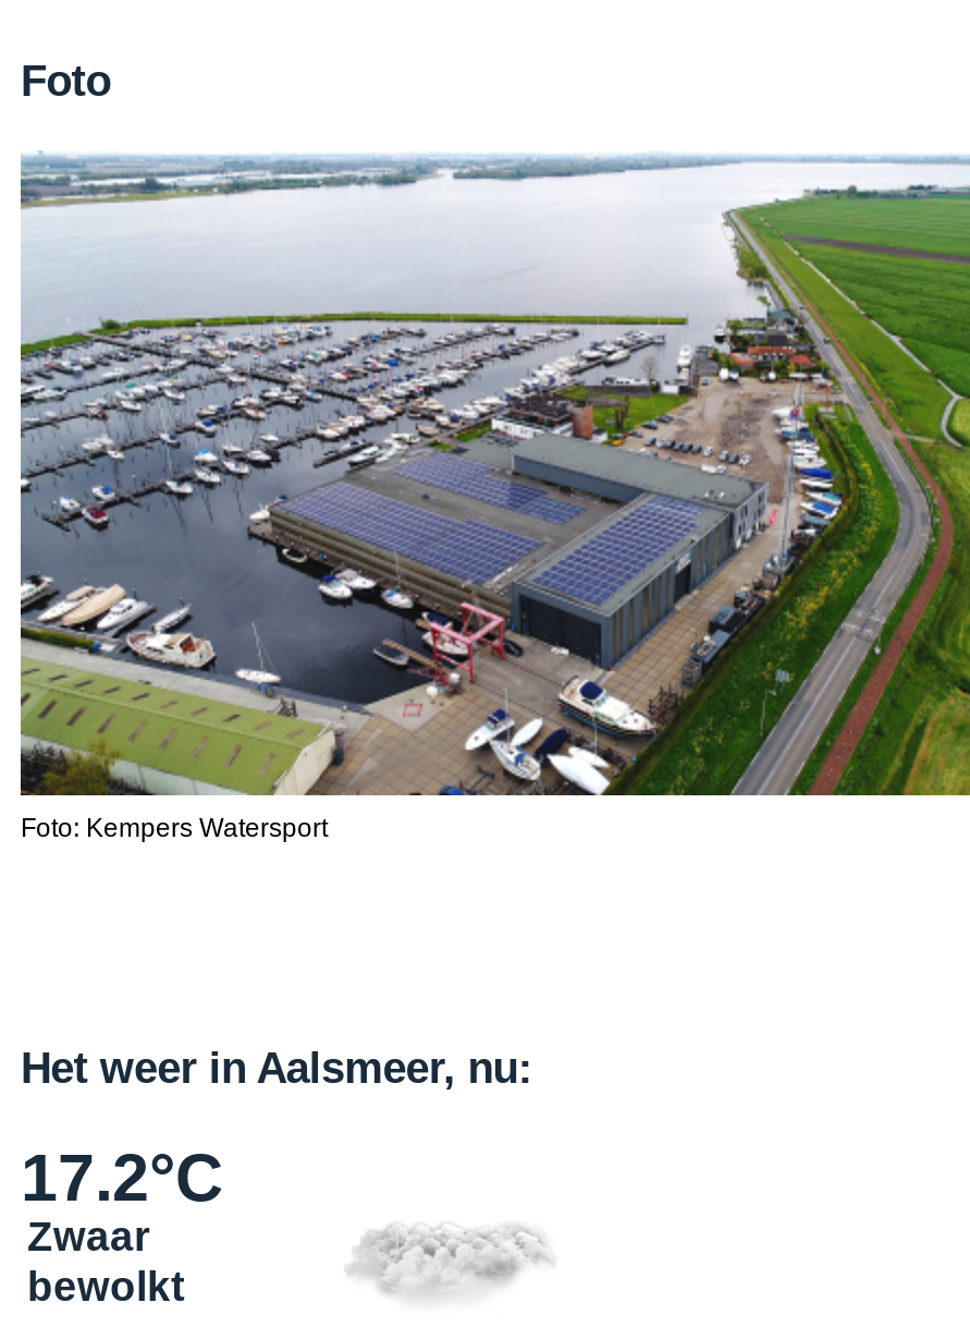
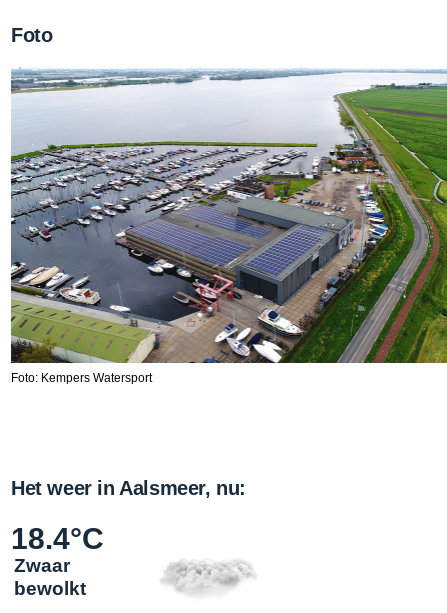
[21,1140,223,1214] 17.2°C -> [11,521,104,555] 18.4°C

